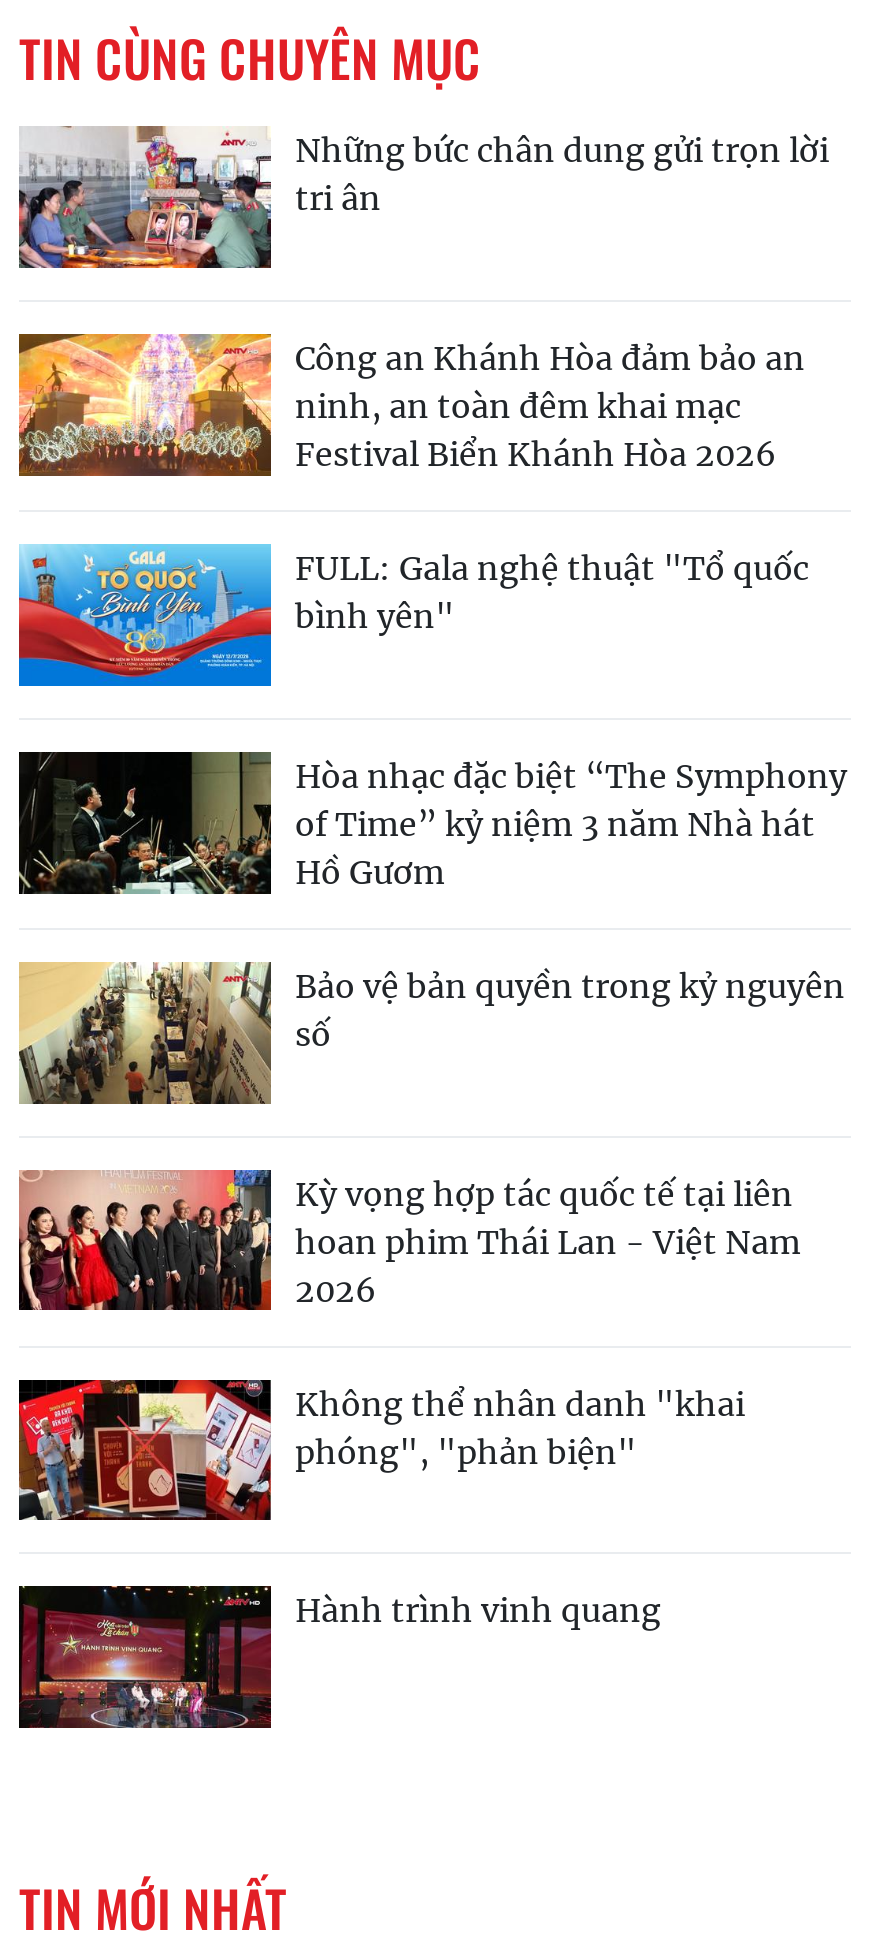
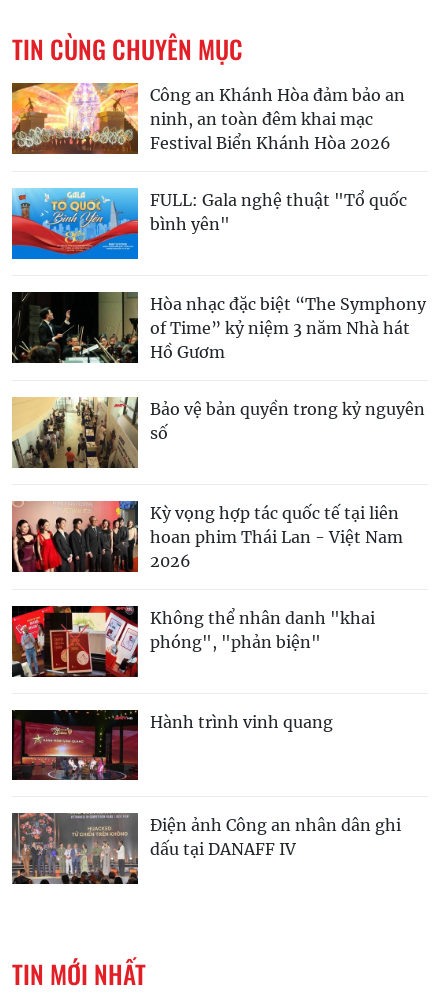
[17,124,829,270] [image] | Những bức chân dung gửi trọn lời | tri ân -> none
moved [15,330,847,1631] -> [10,81,426,731]: [image] | Công an Khánh Hòa đảm bảo an | ninh, an toàn đêm khai mạc | ... | phóng", "phản biện" | Hành trình vinh quang
moved [17,1582,275,1732] -> [11,707,140,782]: [image]
none -> [11,812,401,884] [image] | Điện ảnh Công an nhân dân ghi | dấu tại DANAFF IV

